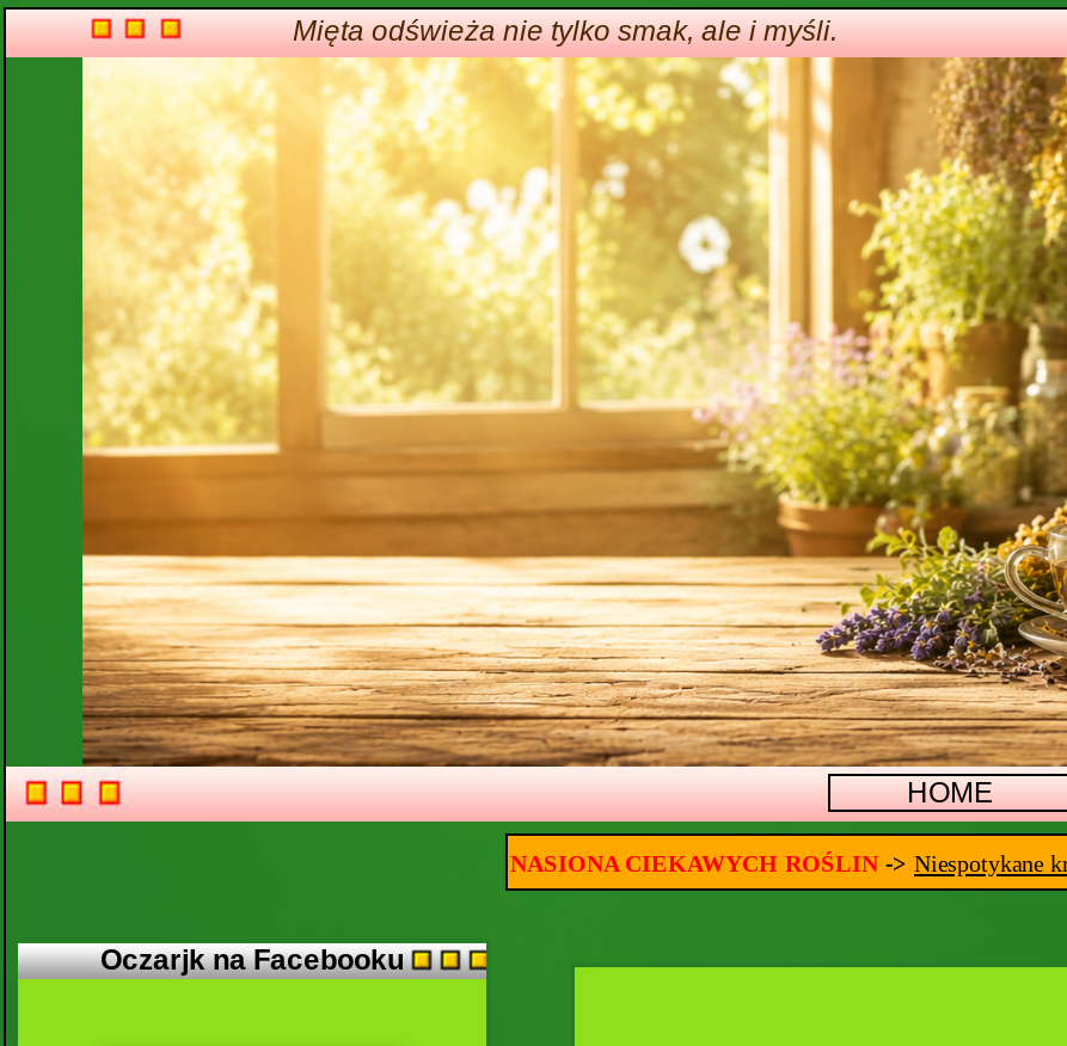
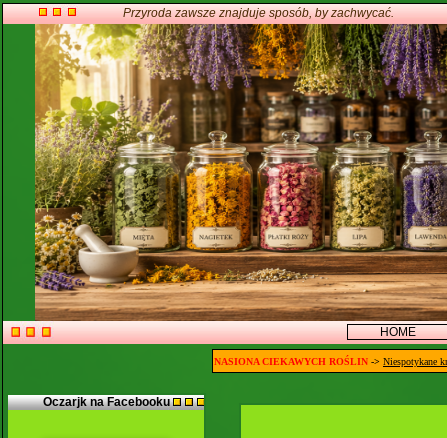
[293,14,838,48] Mięta odświeża nie tylko smak, ale i myśli. -> [123,6,394,20] Przyroda zawsze znajduje sposób, by zachwycać.
[80,55,1060,767] [image] -> [34,23,444,322] [image]

